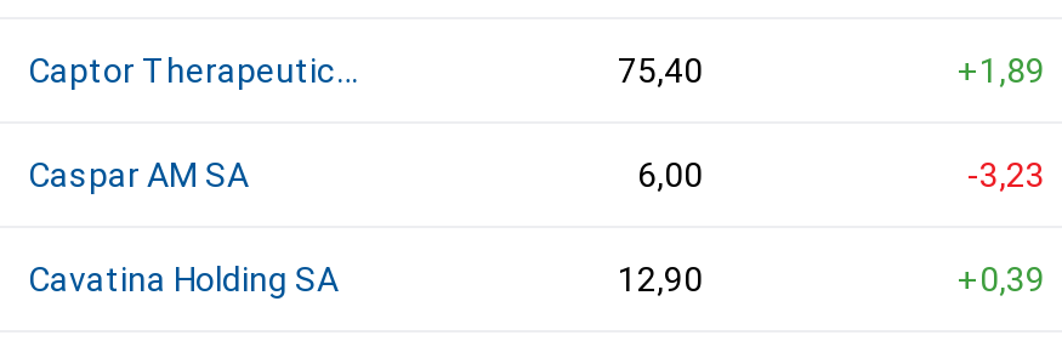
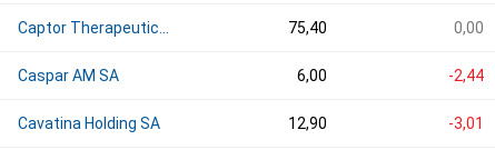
[958,51,1045,90] +1,89 -> [454,19,484,37] 0,00
[967,155,1045,194] -3,23 -> [448,67,484,84] -2,44
[958,260,1045,299] +0,39 -> [448,114,484,132] -3,01

